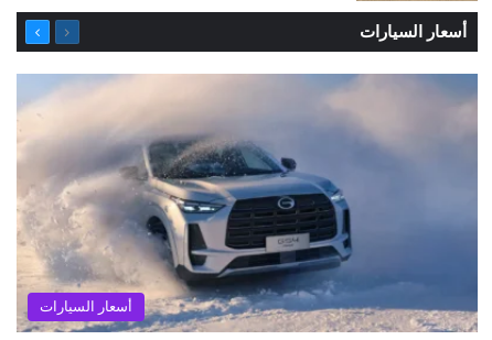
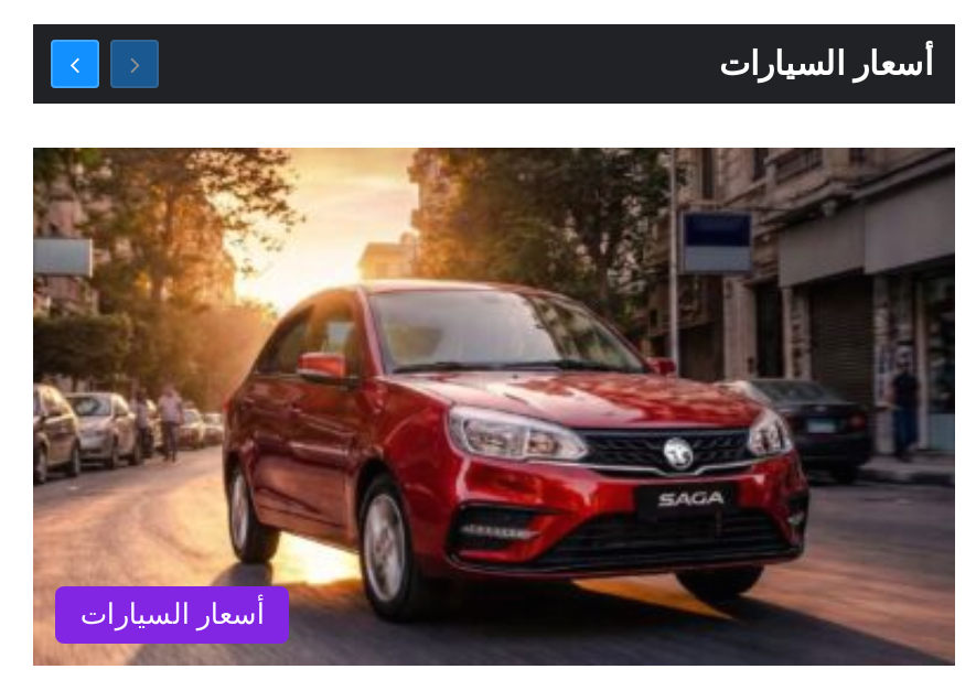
[17,73,479,333] [image] -> [31,145,957,668] [image]

